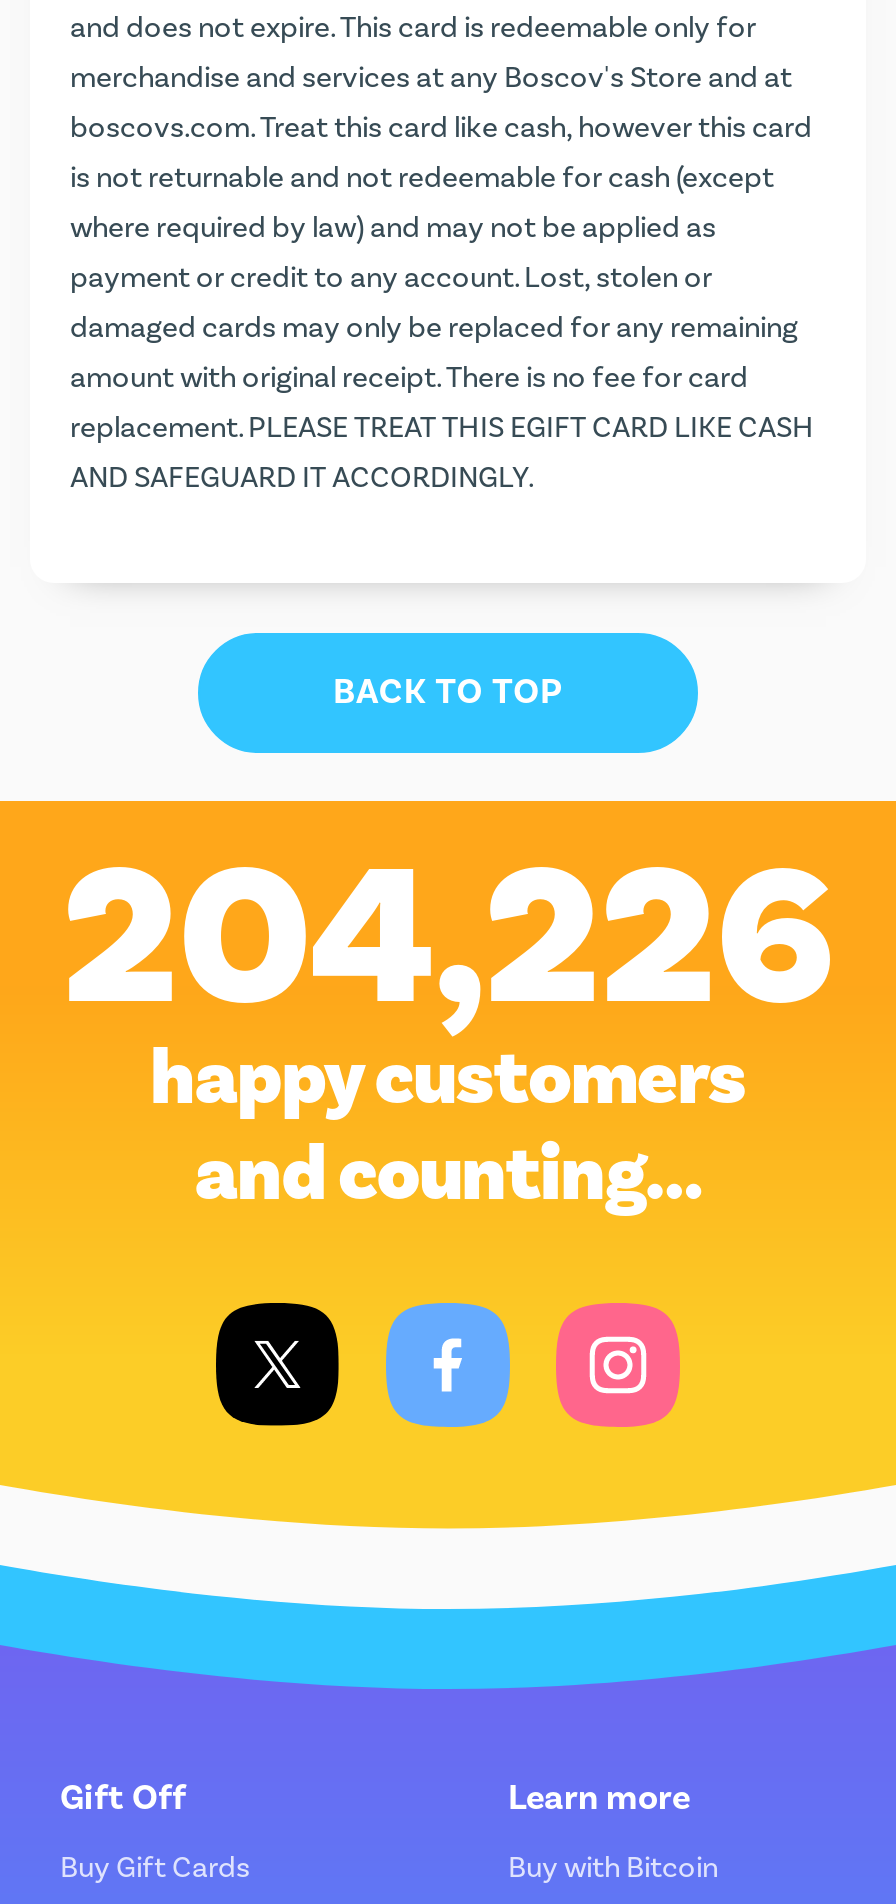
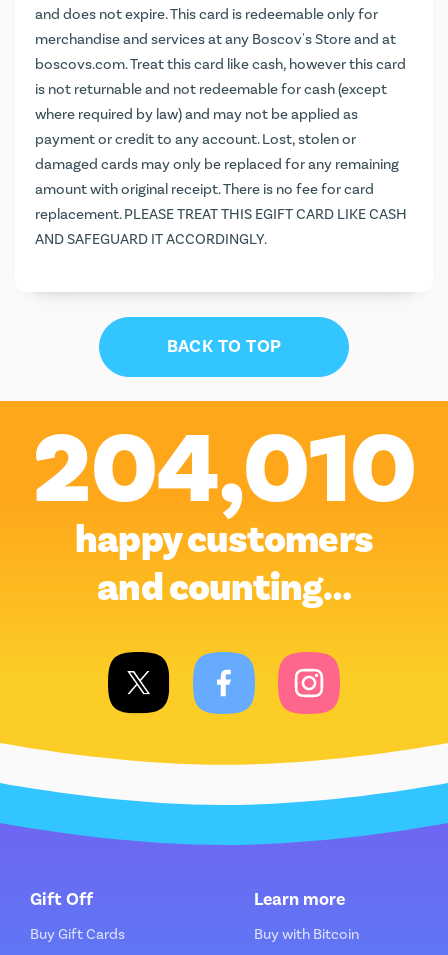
[62,814,834,1068] 204,226 -> [32,407,415,534] 204,010

